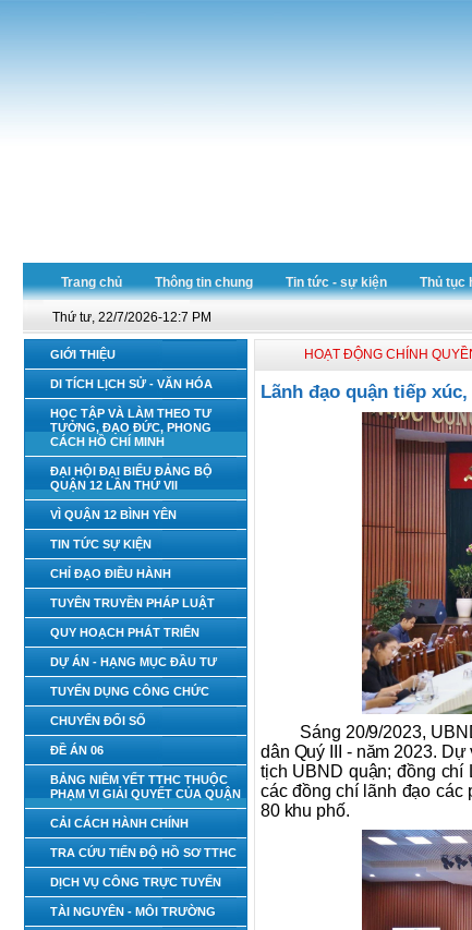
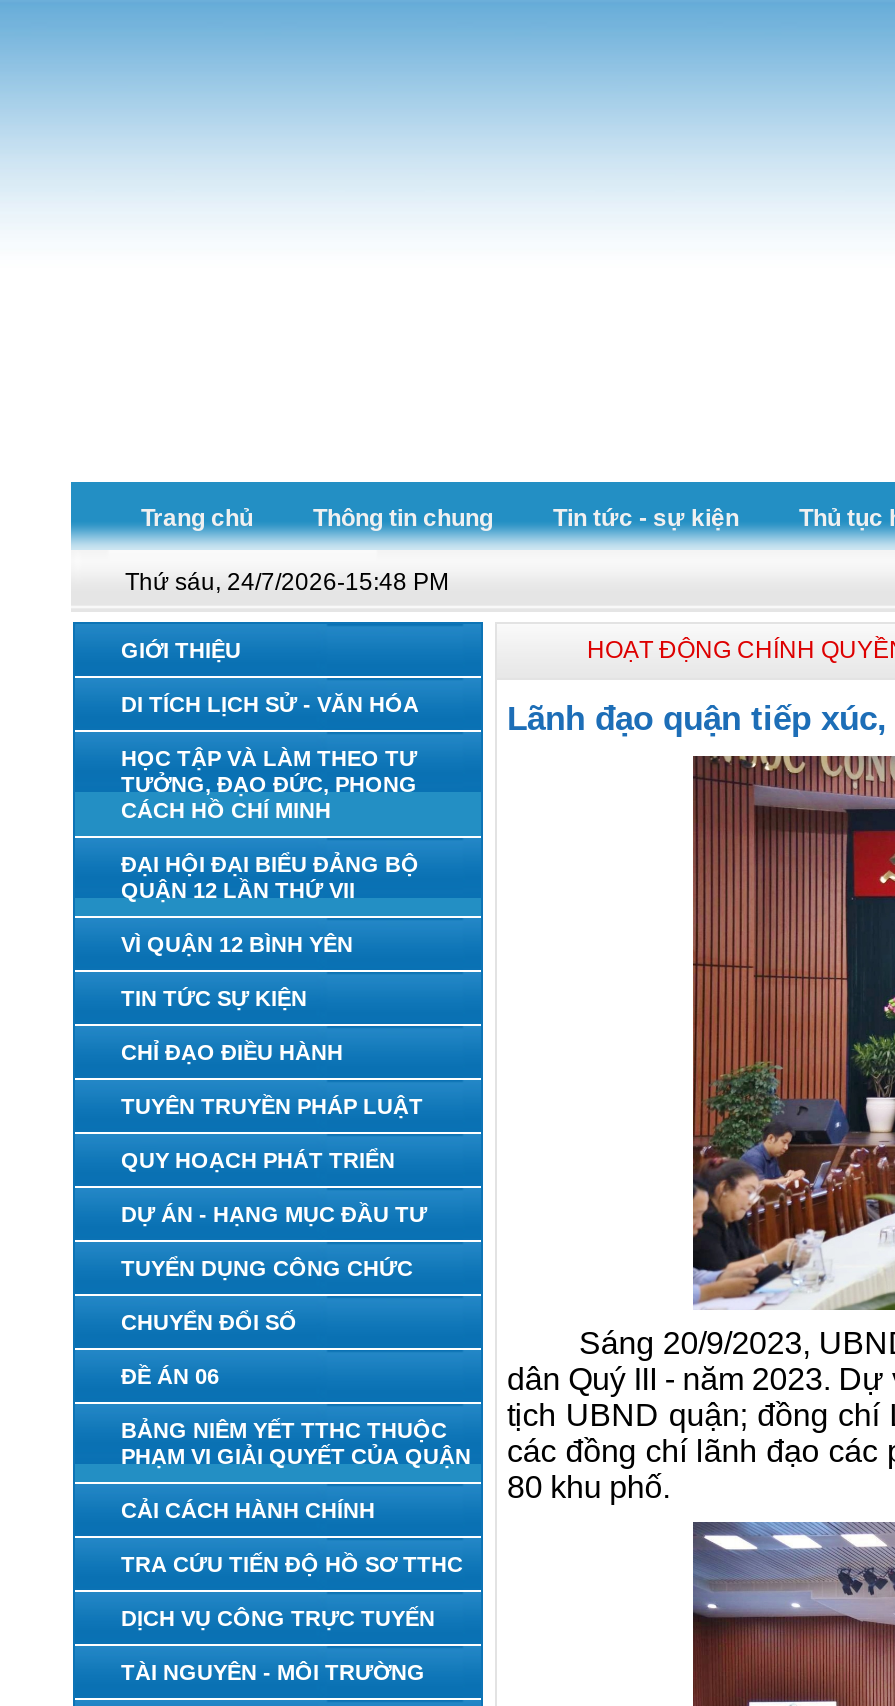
[52,310,211,325] Thứ tư, 22/7/2026-12:7 PM -> [125,568,449,596] Thứ sáu, 24/7/2026-15:48 PM

